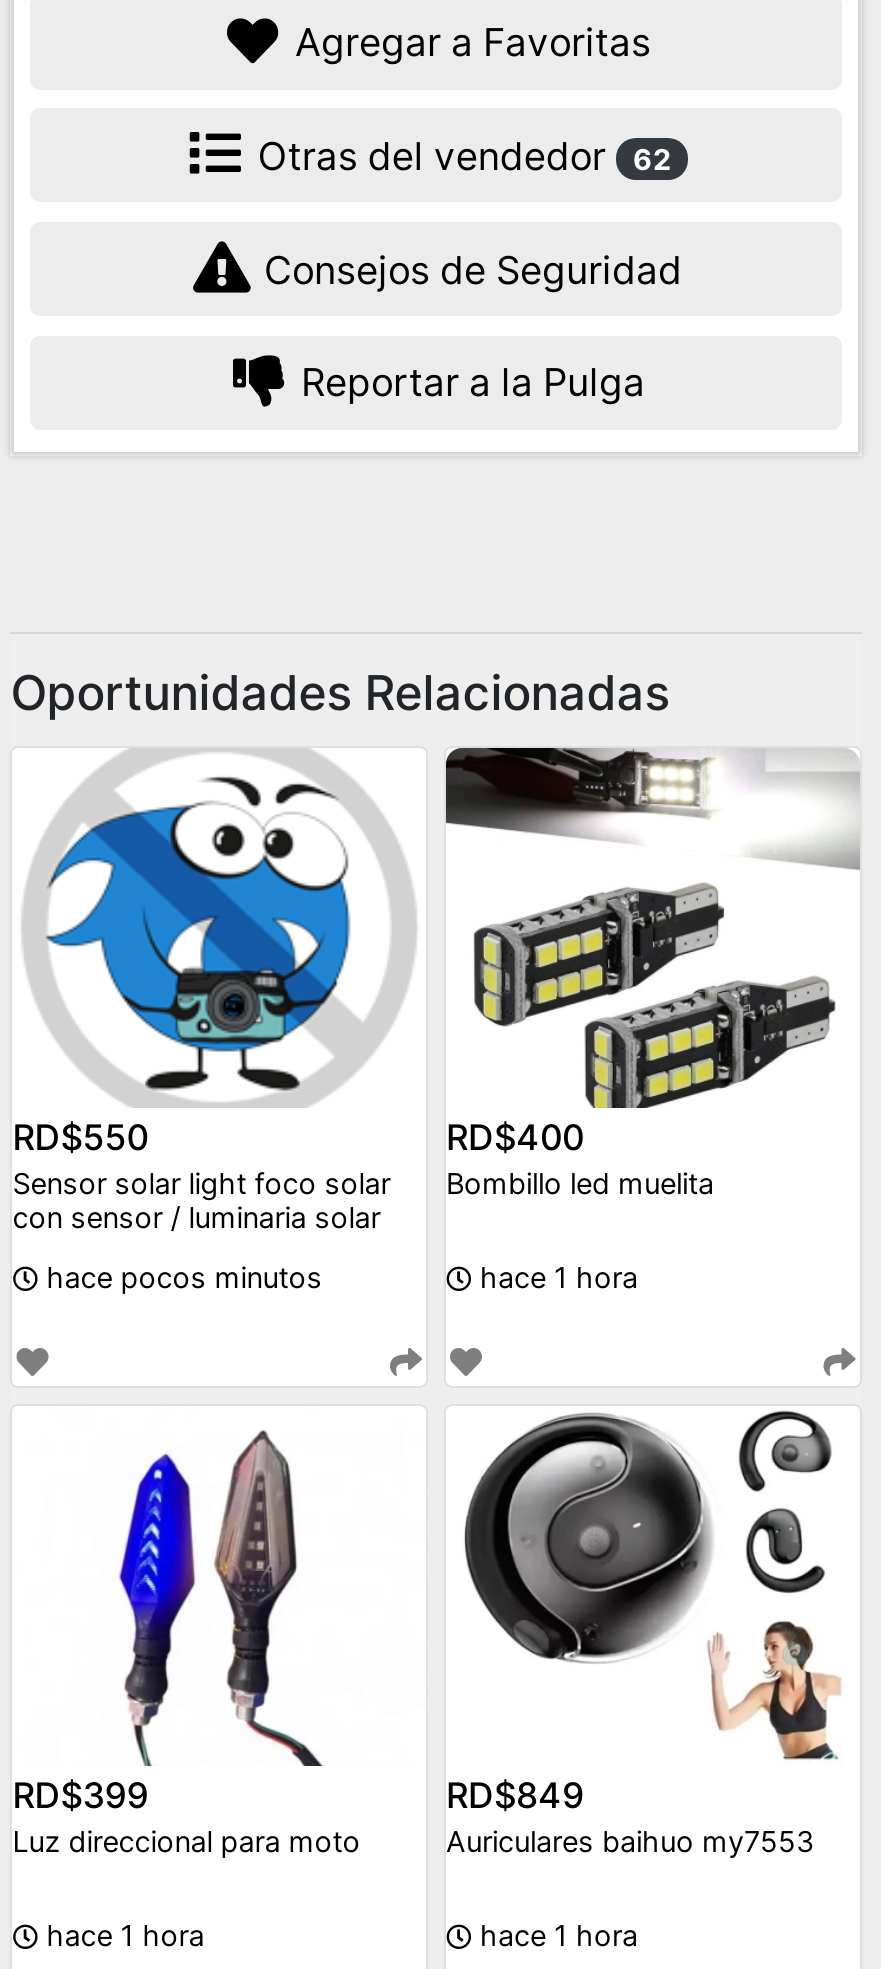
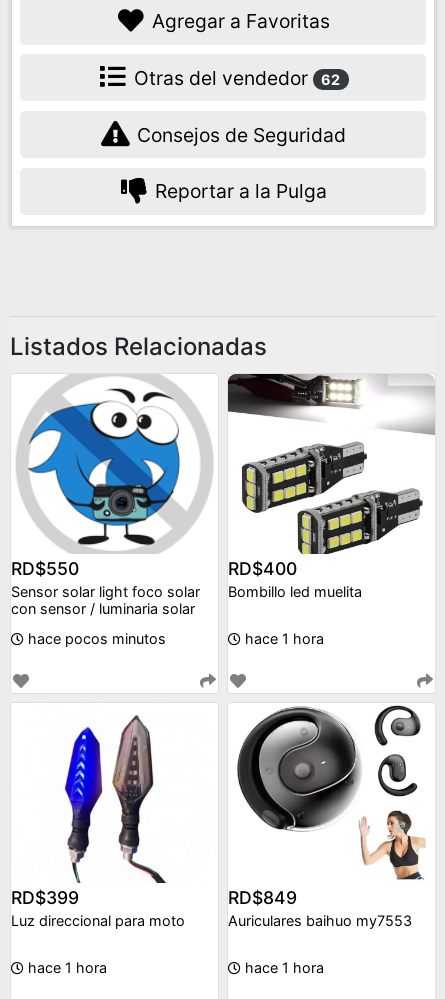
[10,663,670,721] Oportunidades Relacionadas -> [10,332,267,361] Listados Relacionadas

